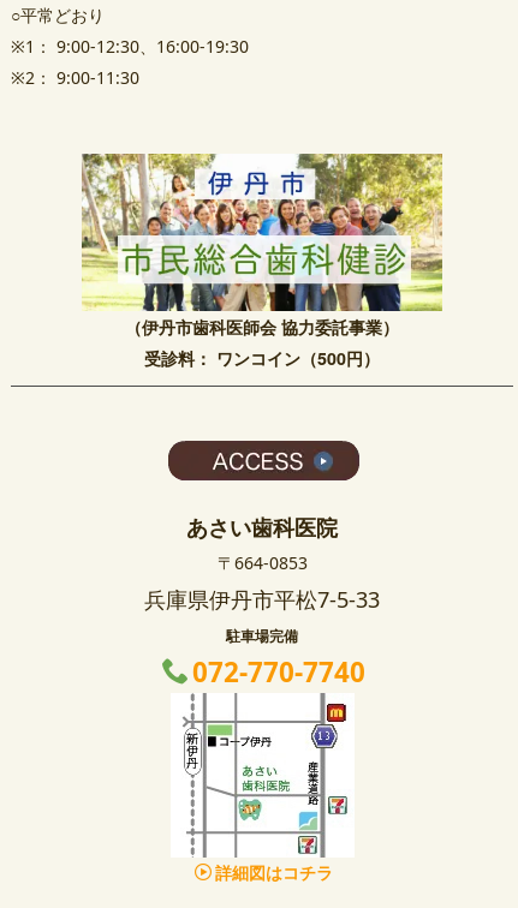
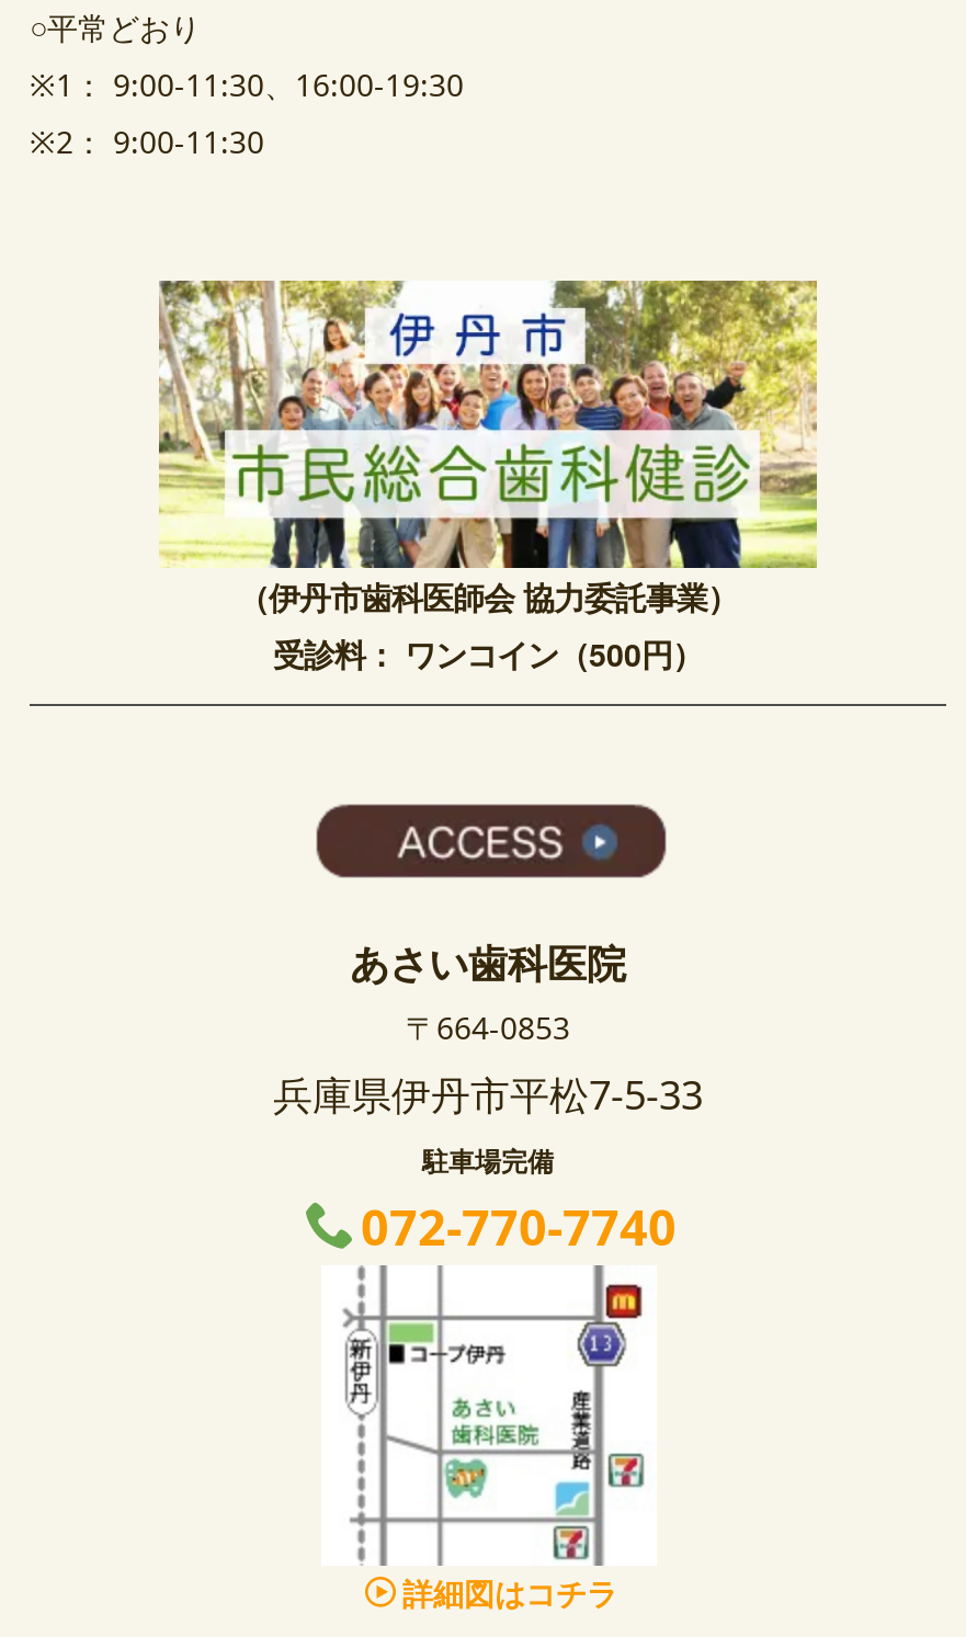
[11,35,249,58] ※1： 9:00-12:30、16:00-19:30 -> [30,64,464,106] ※1： 9:00-11:30、16:00-19:30

